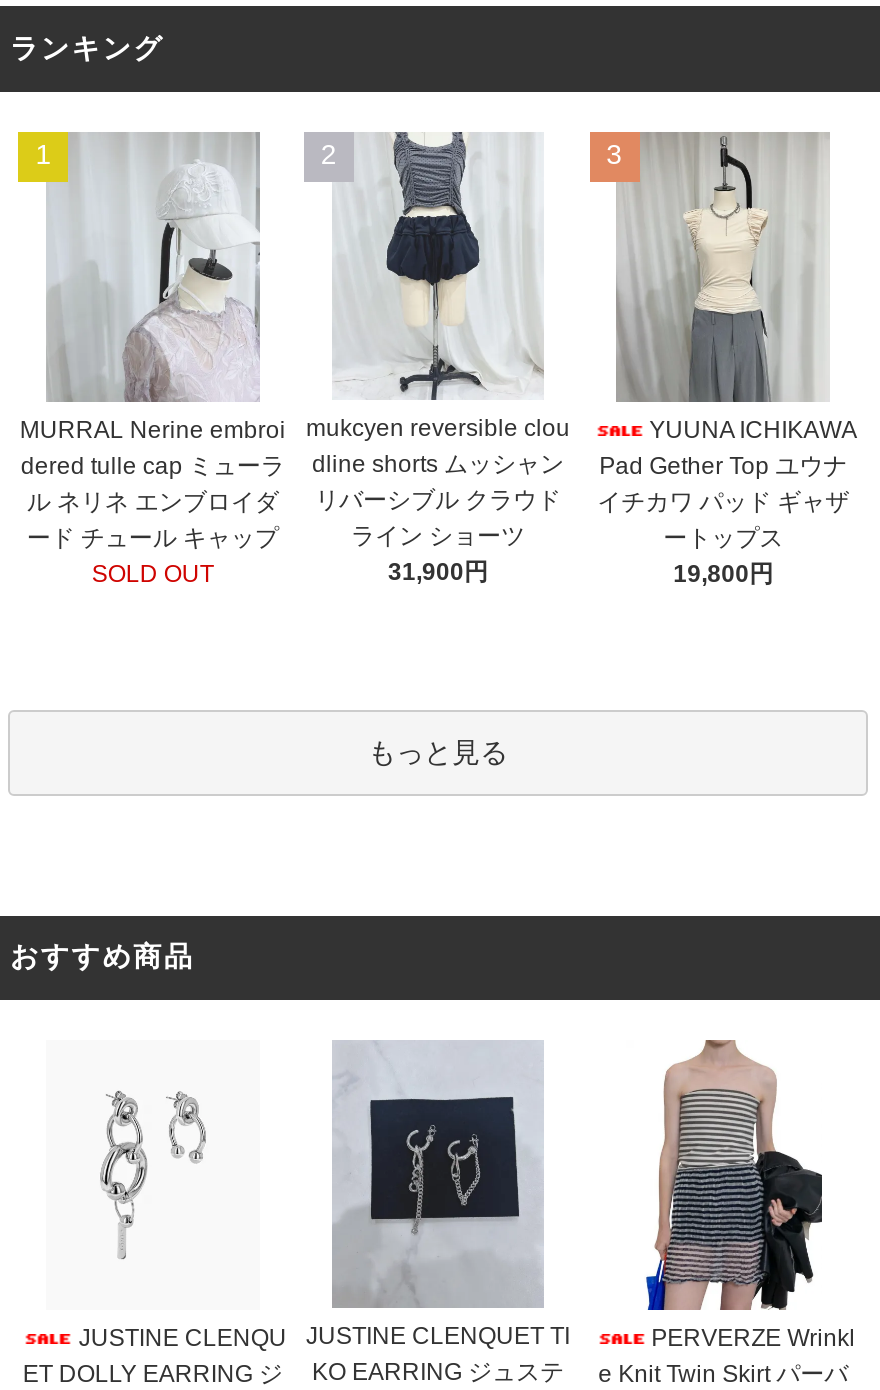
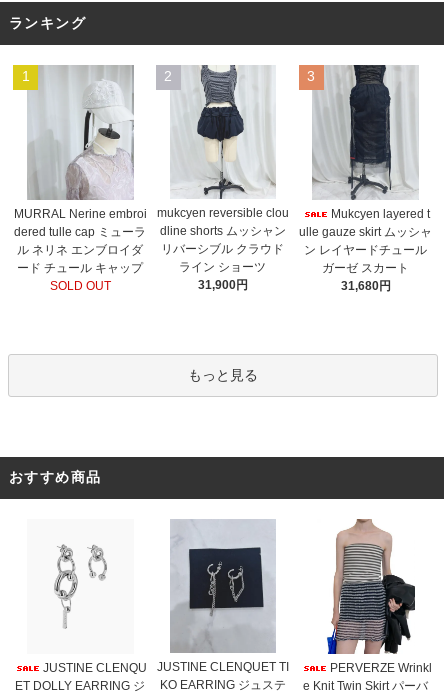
[597,134,857,588] [image] | YUUNA ICHIKAWA | Pad Gether Top ユウナ | イチカワ パッド ギャザ | ートップス | 19,800円 -> [299,65,432,293] [image] | Mukcyen layered t | ulle gauze skirt ムッシャ | ン レイヤードチュール | ガーゼ スカート | 31,680円

